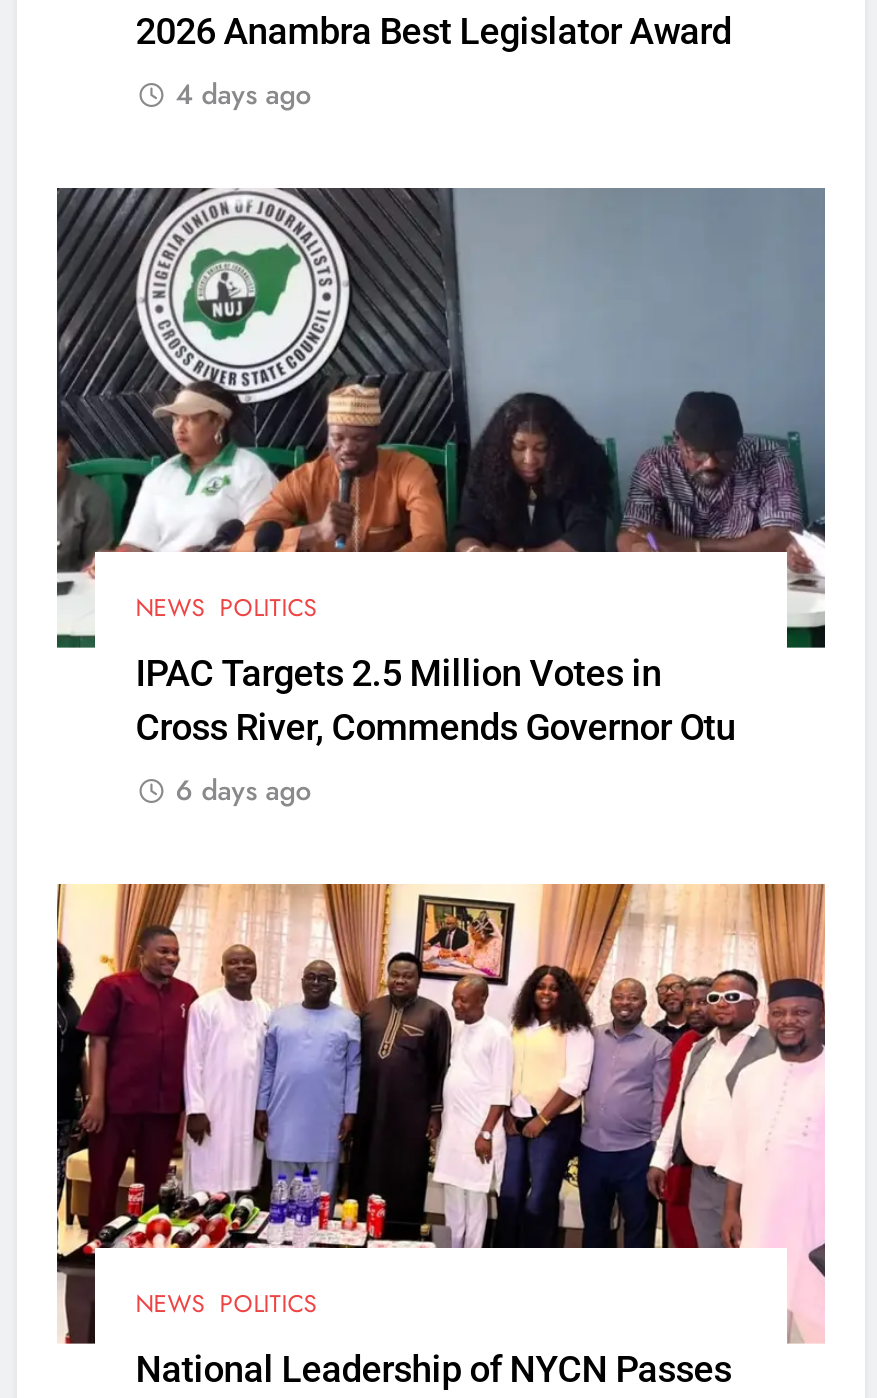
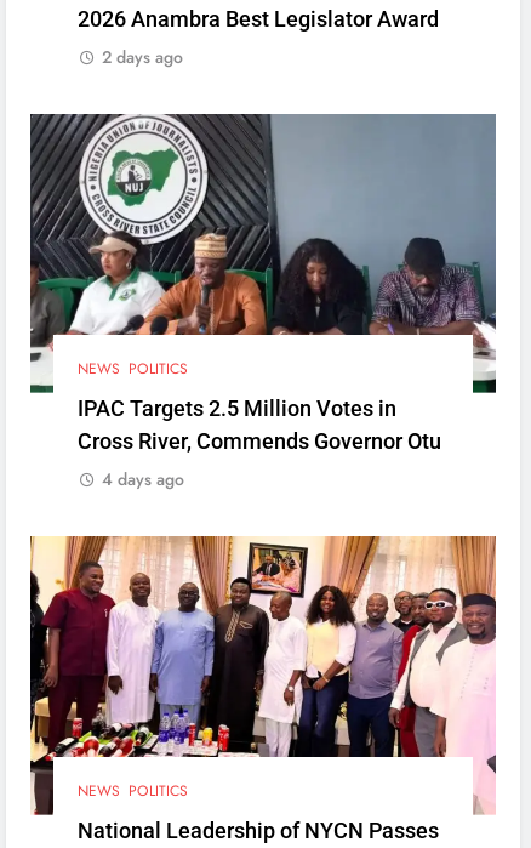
[175,73,311,113] 4 days ago -> [102,44,183,69] 2 days ago
[175,770,311,810] 6 days ago -> [102,467,185,491] 4 days ago

